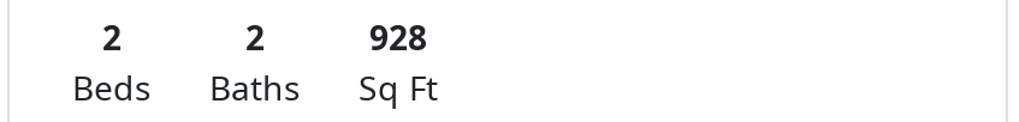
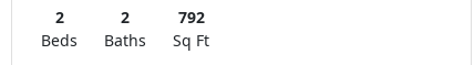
[369,14,427,60] 928 -> [178,7,204,28] 792

